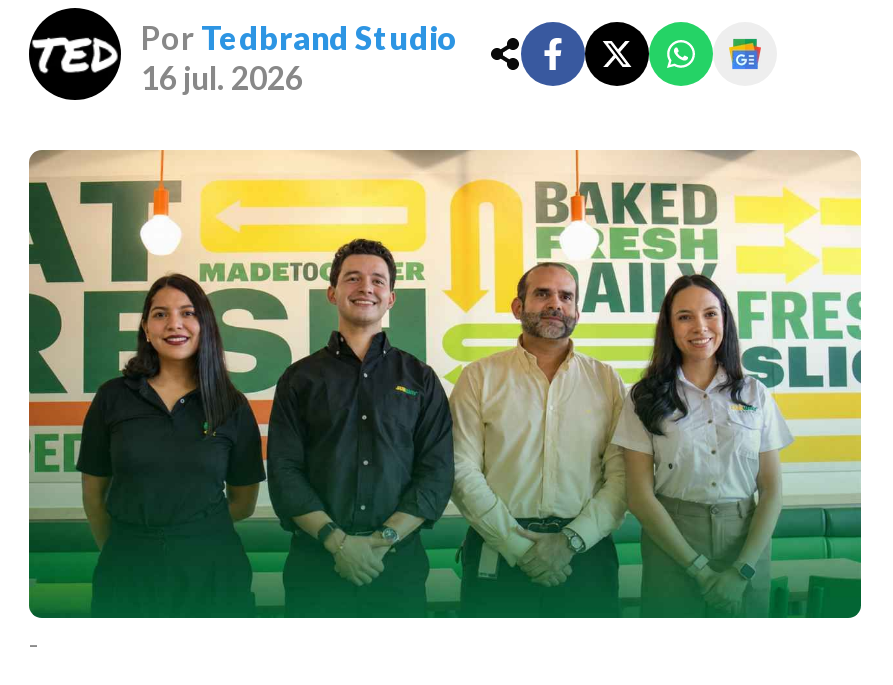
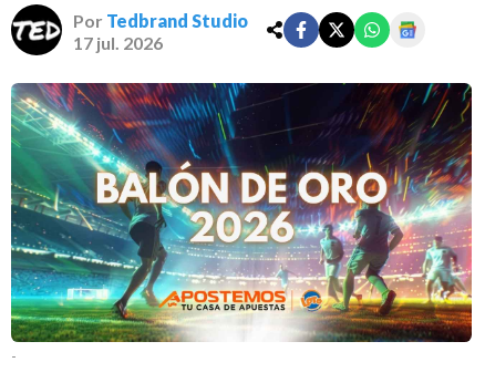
[141,58,303,96] 16 jul. 2026 -> [73,32,163,53] 17 jul. 2026
[27,148,863,620] [image] -> [10,82,473,343] [image]

